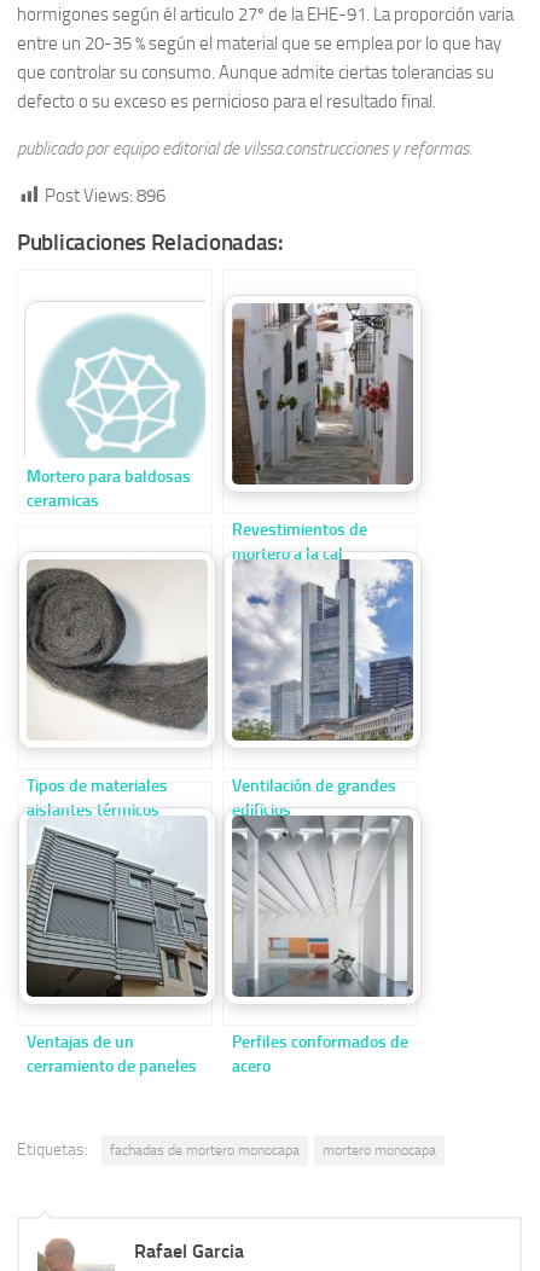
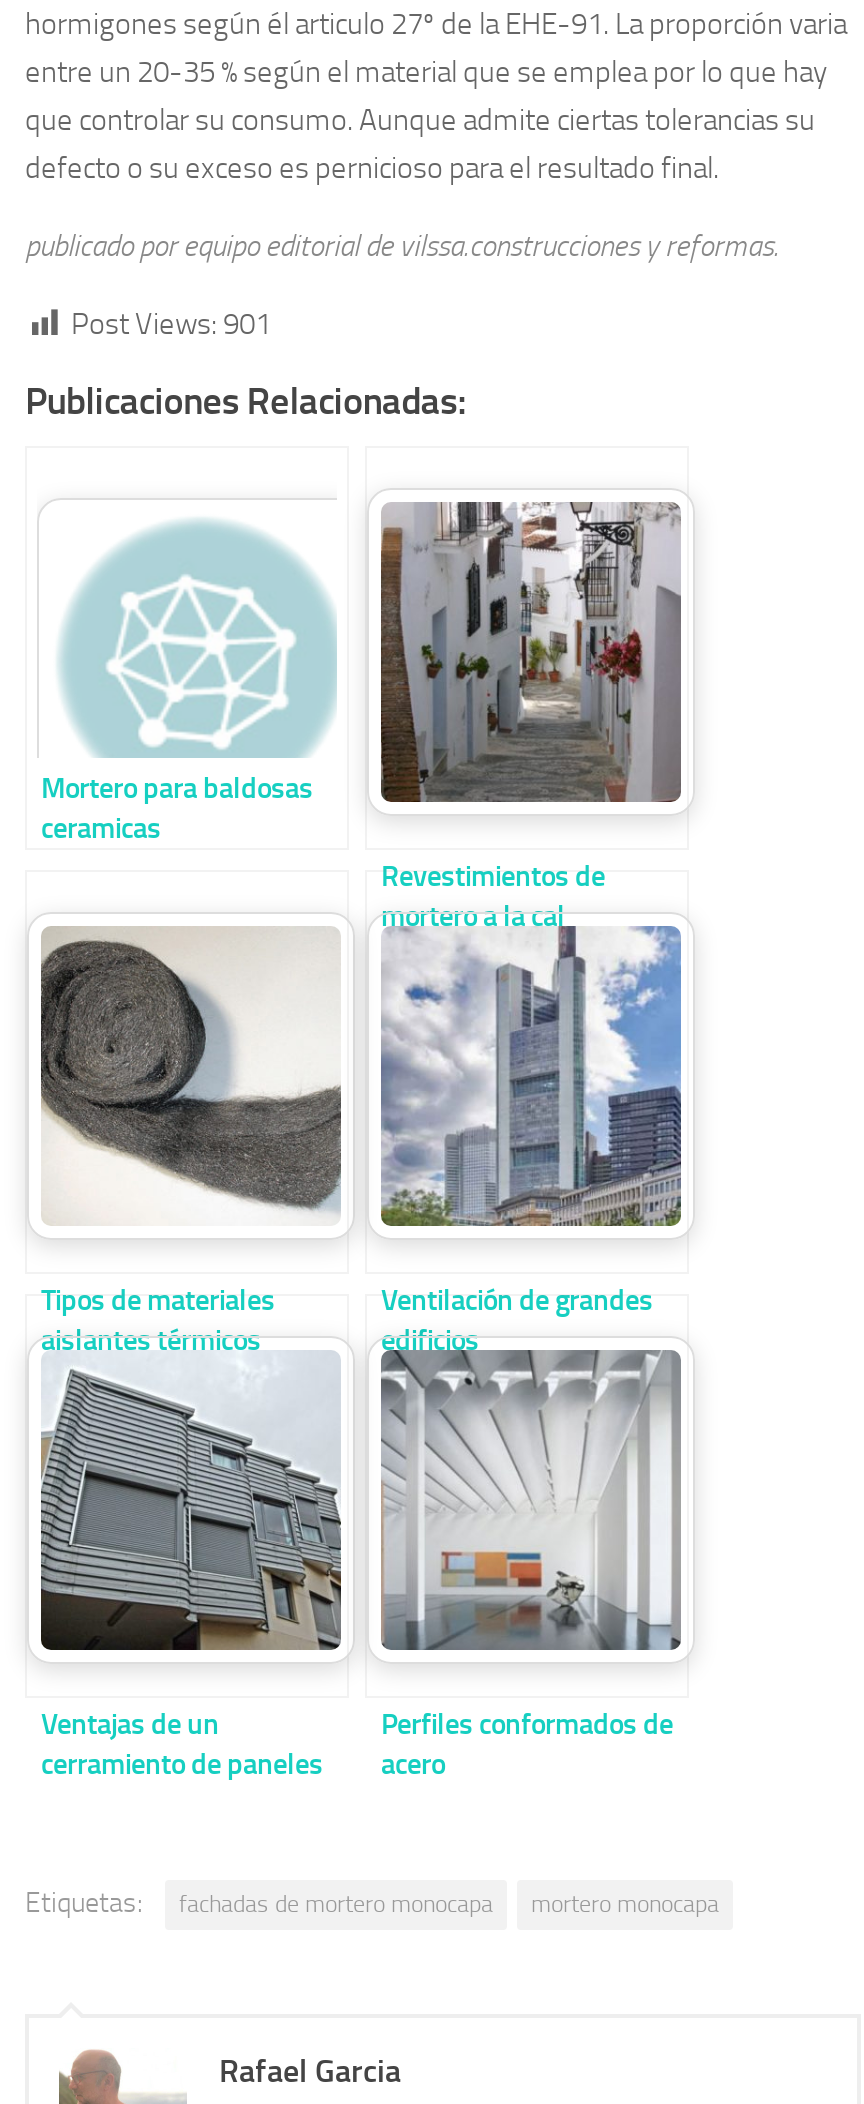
[45,185,166,206] Post Views: 896 -> [71,306,271,342] Post Views: 901

